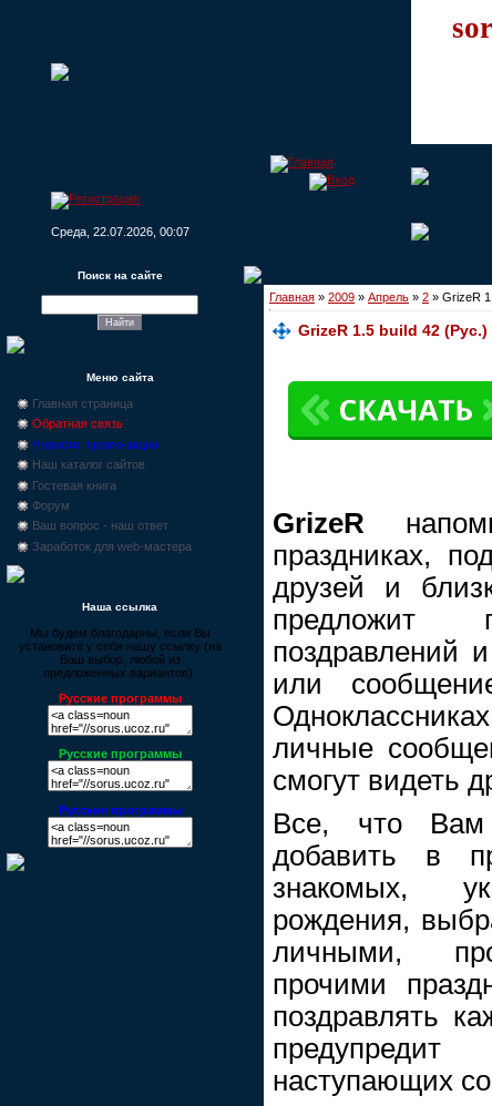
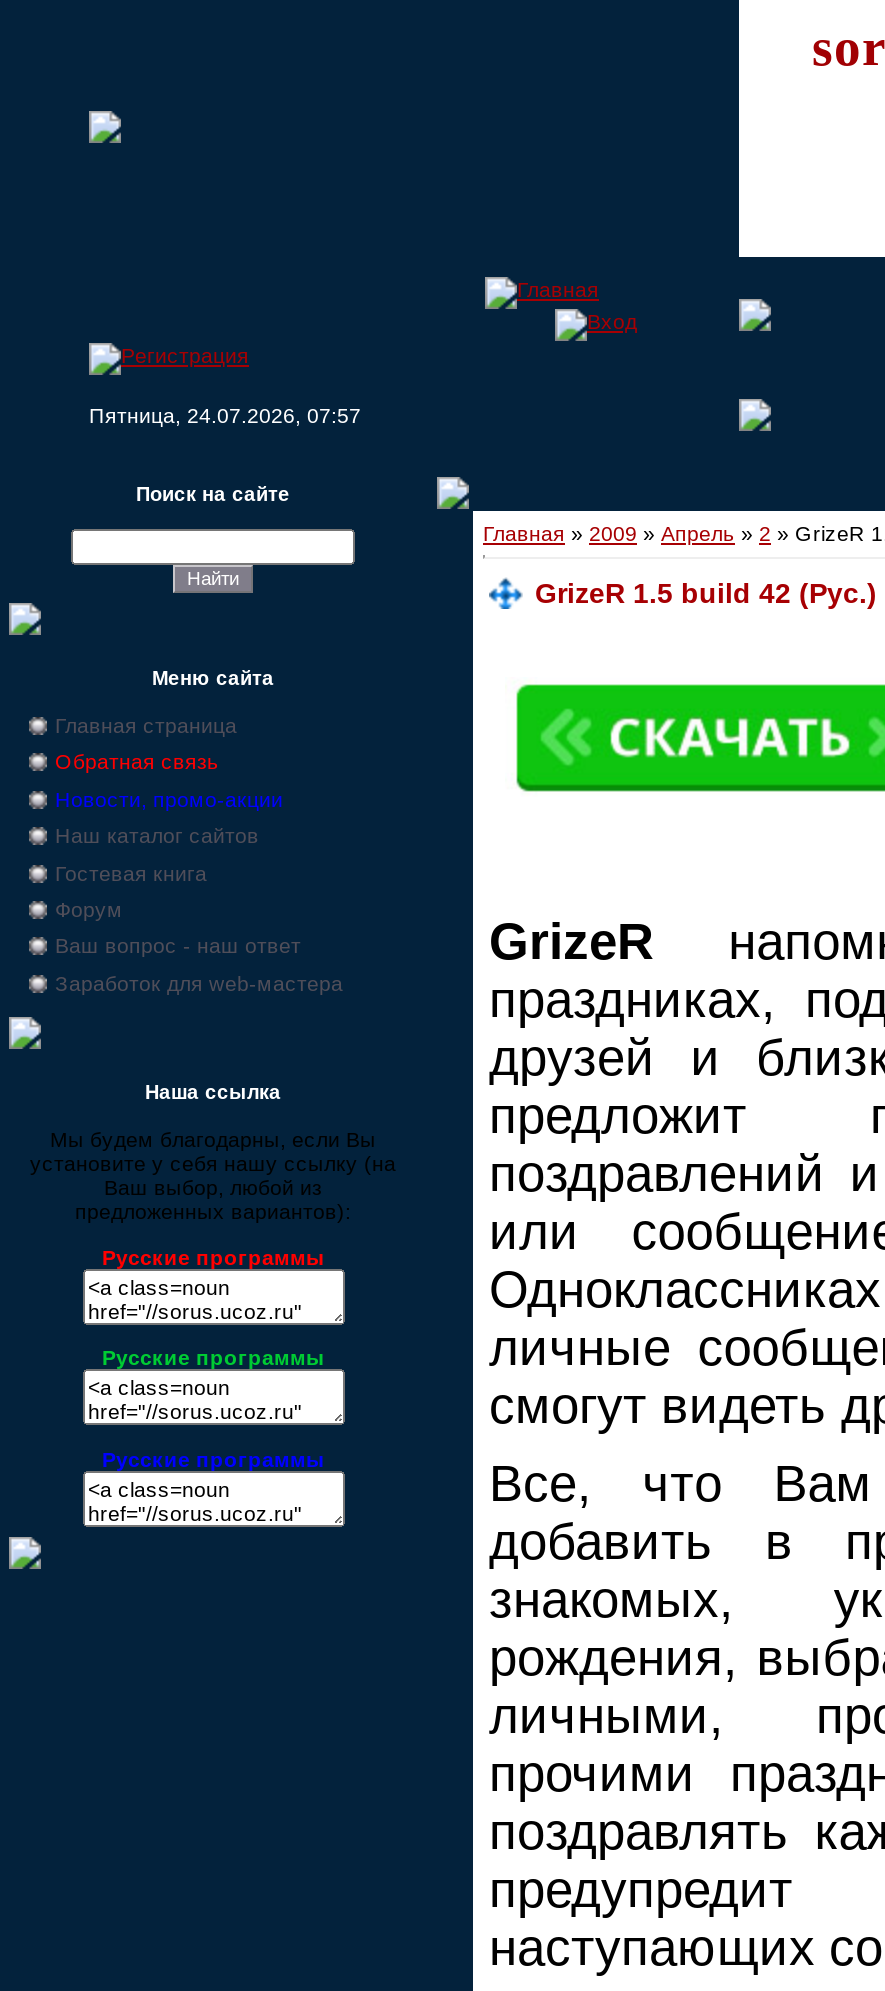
[51,225,189,238] Среда, 22.07.2026, 00:07 -> [89,403,361,427] Пятница, 24.07.2026, 07:57

